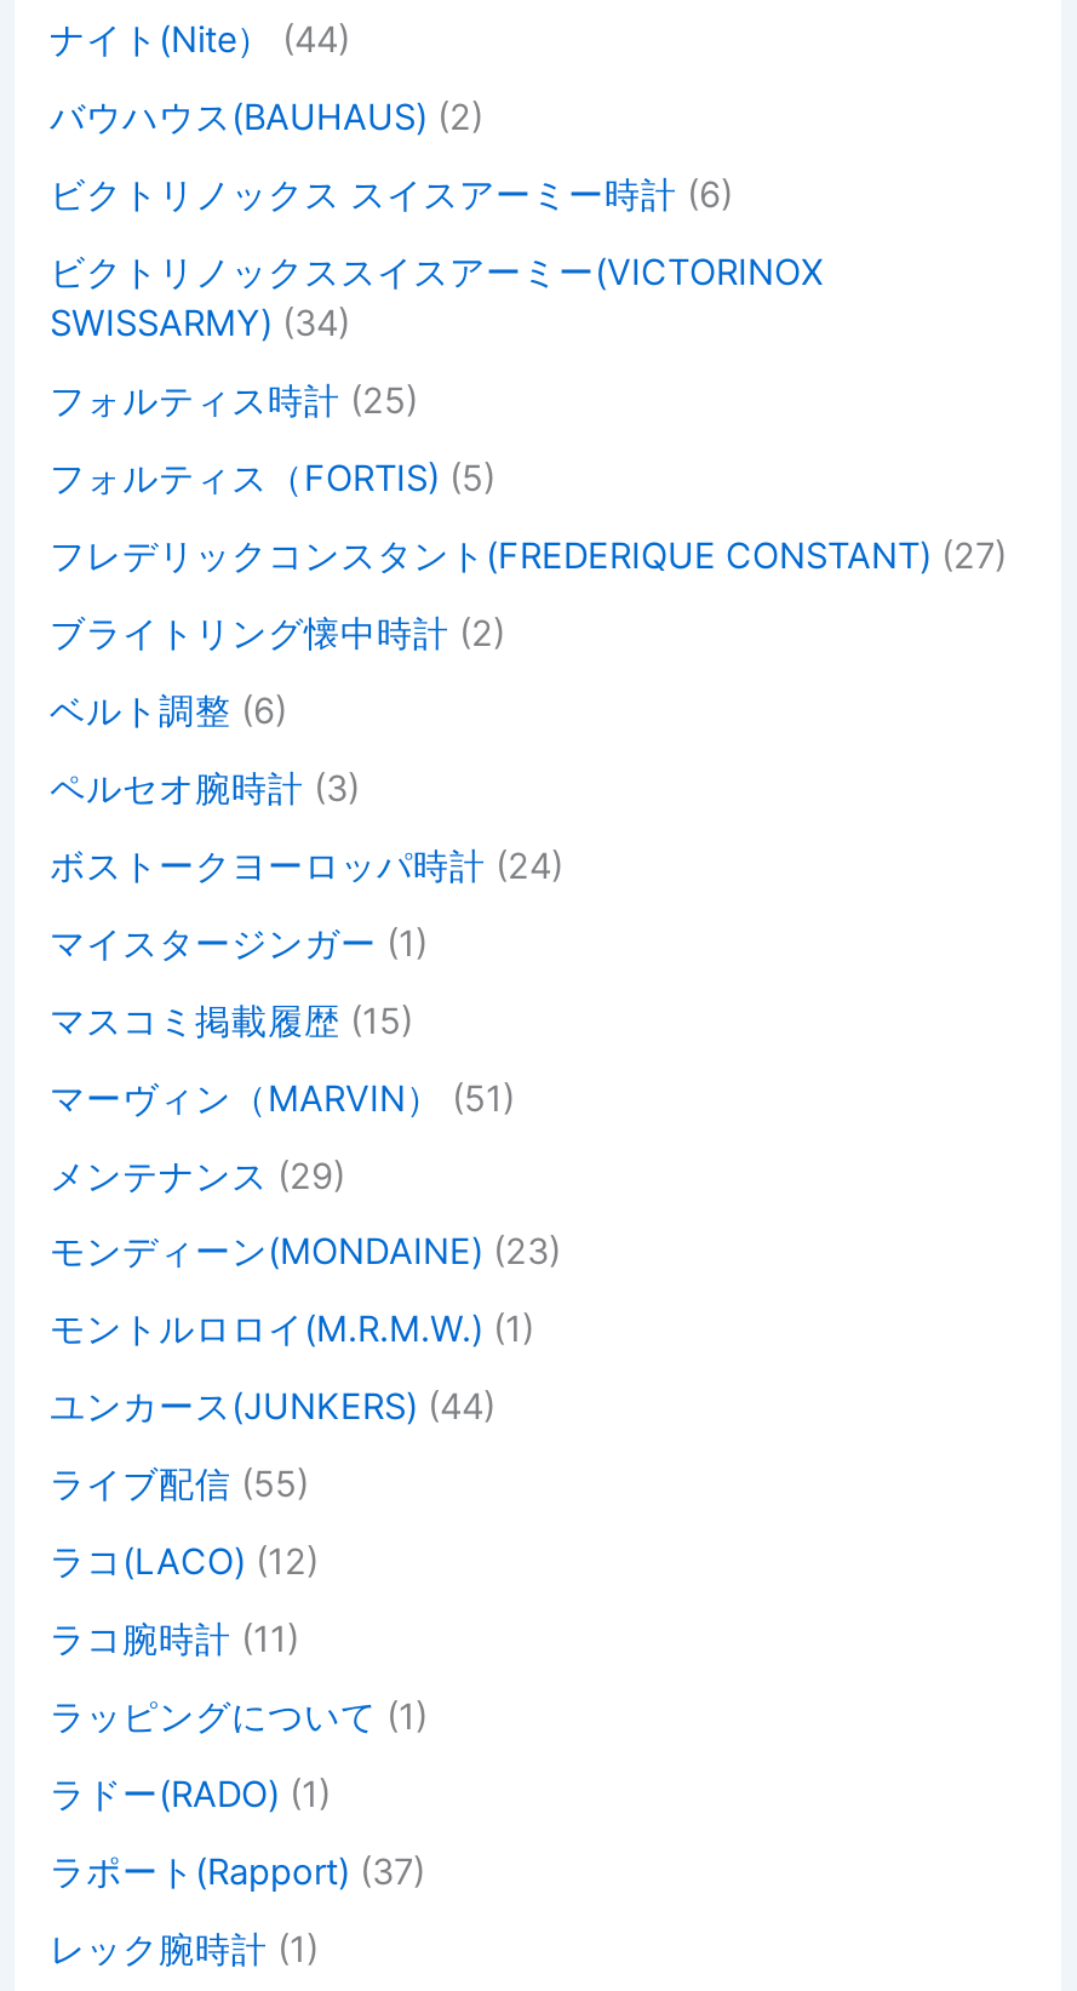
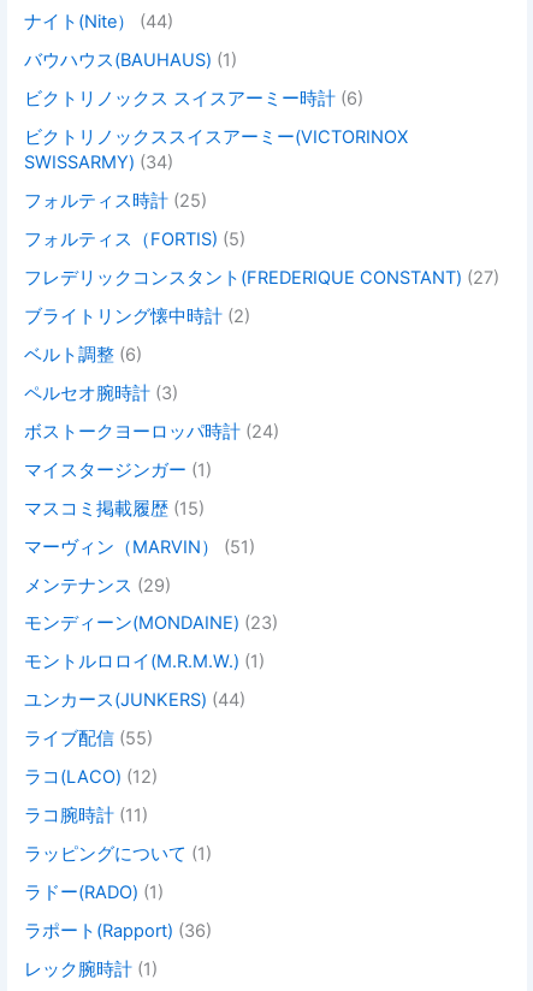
[50,96,483,140] バウハウス(BAUHAUS) (2) -> [25,50,238,71] バウハウス(BAUHAUS) (1)
[50,1850,425,1894] ラポート(Rapport) (37) -> [25,920,212,942] ラポート(Rapport) (36)

